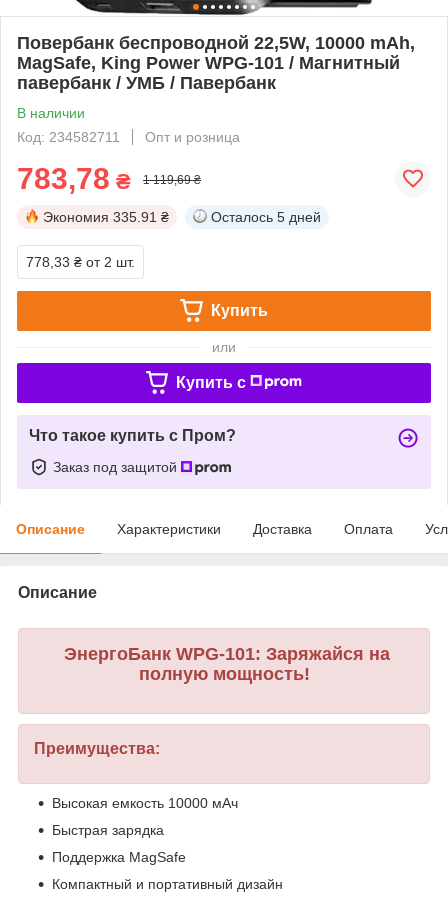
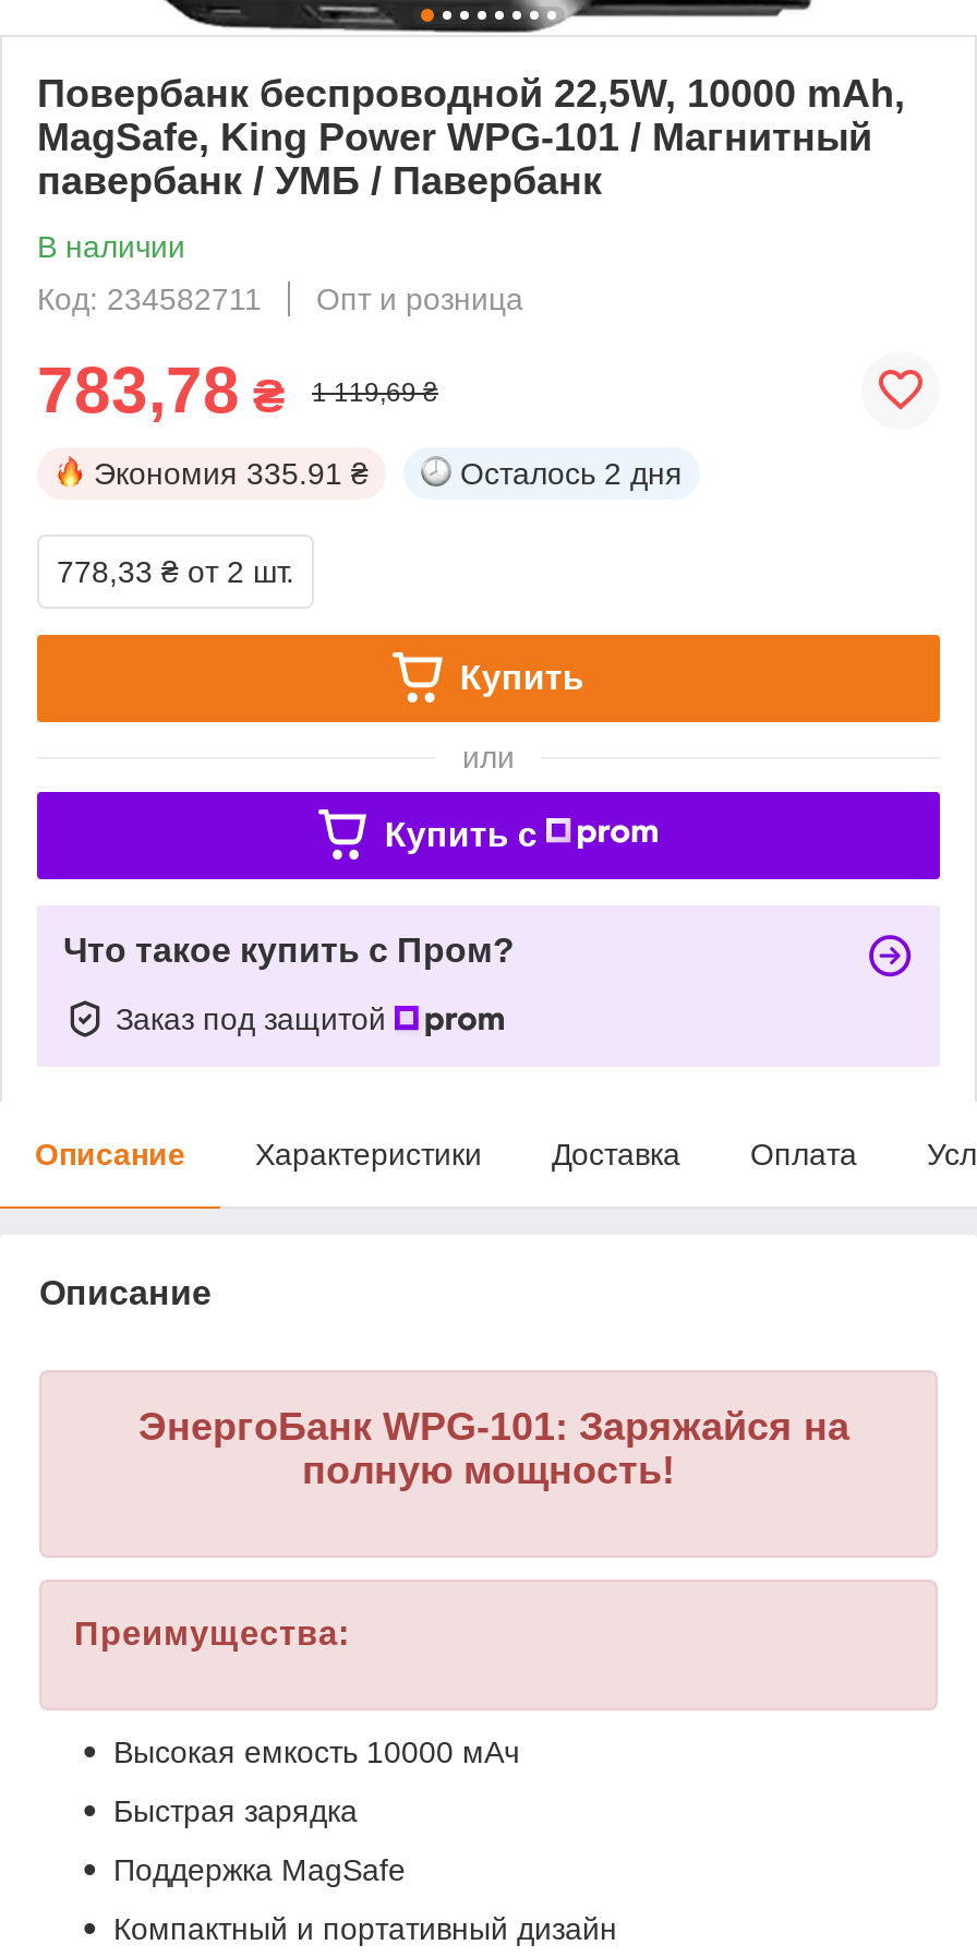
[211,209,321,225] Осталось 5 дней -> [460,456,683,490] Осталось 2 дня

